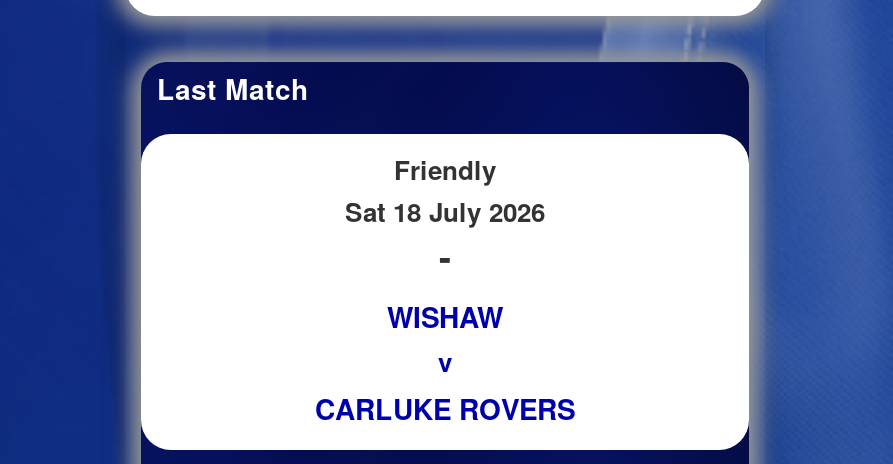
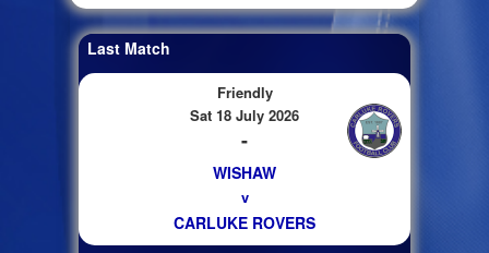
none -> [346,103,403,159] [image]

